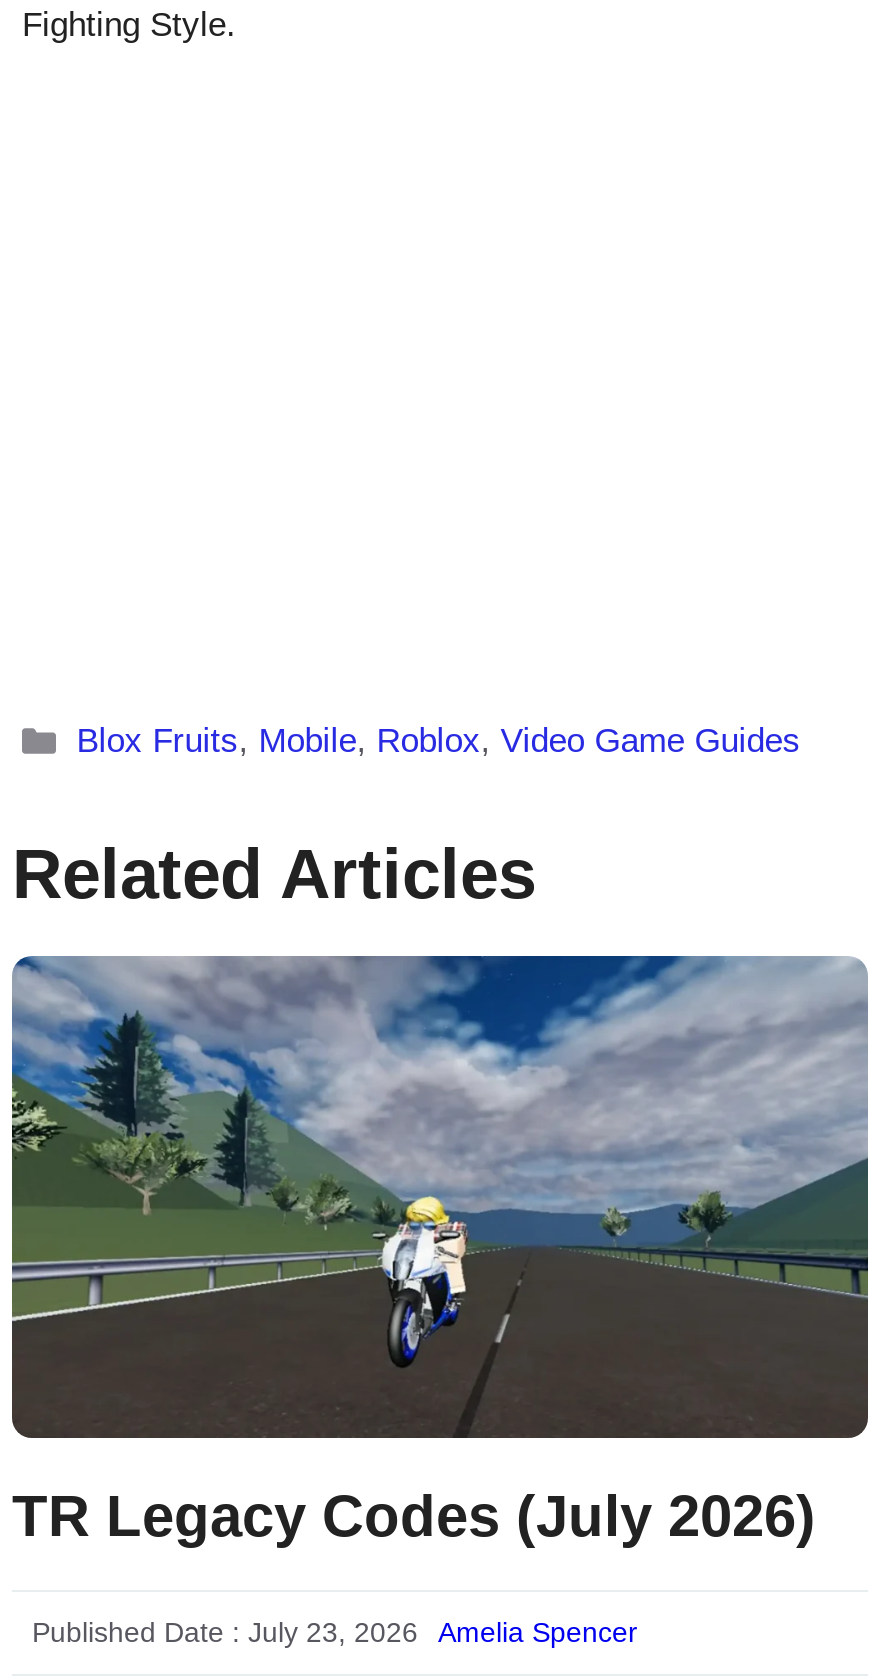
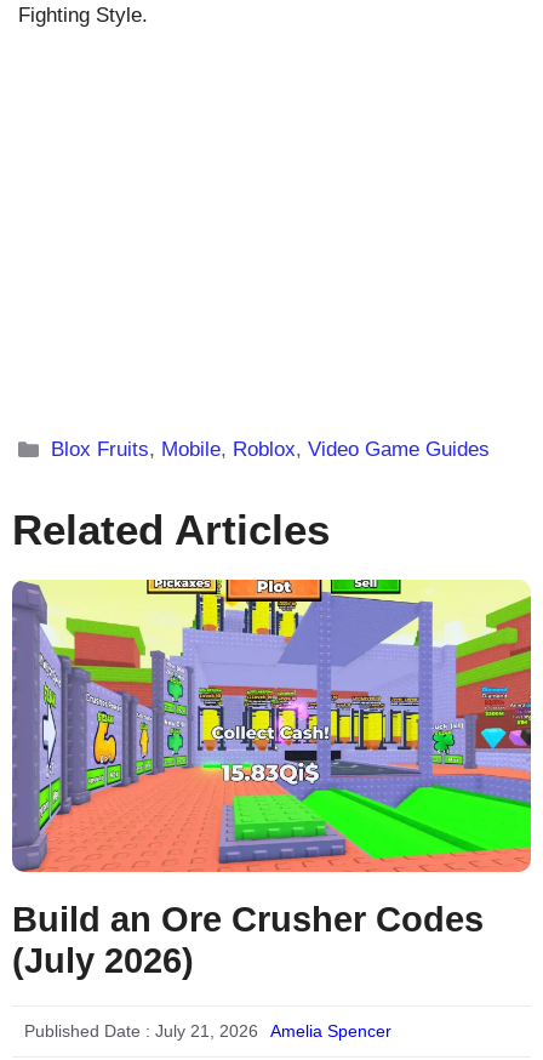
[10,954,870,1548] [image] | TR Legacy Codes (July 2026) -> [11,579,532,980] [image] | Build an Ore Crusher Codes | (July 2026)
[32,1616,418,1648] Published Date : July 23, 2026 -> [24,1021,258,1041] Published Date : July 21, 2026

